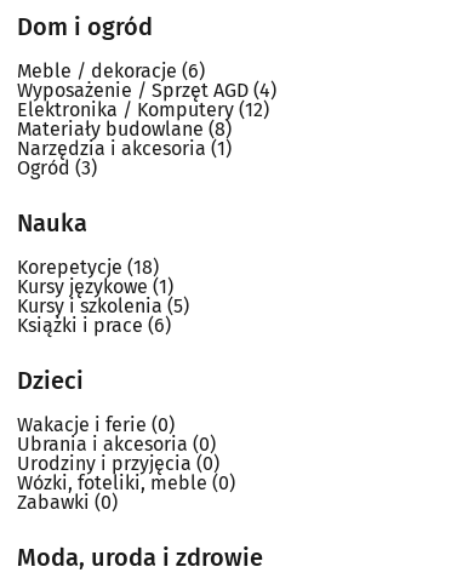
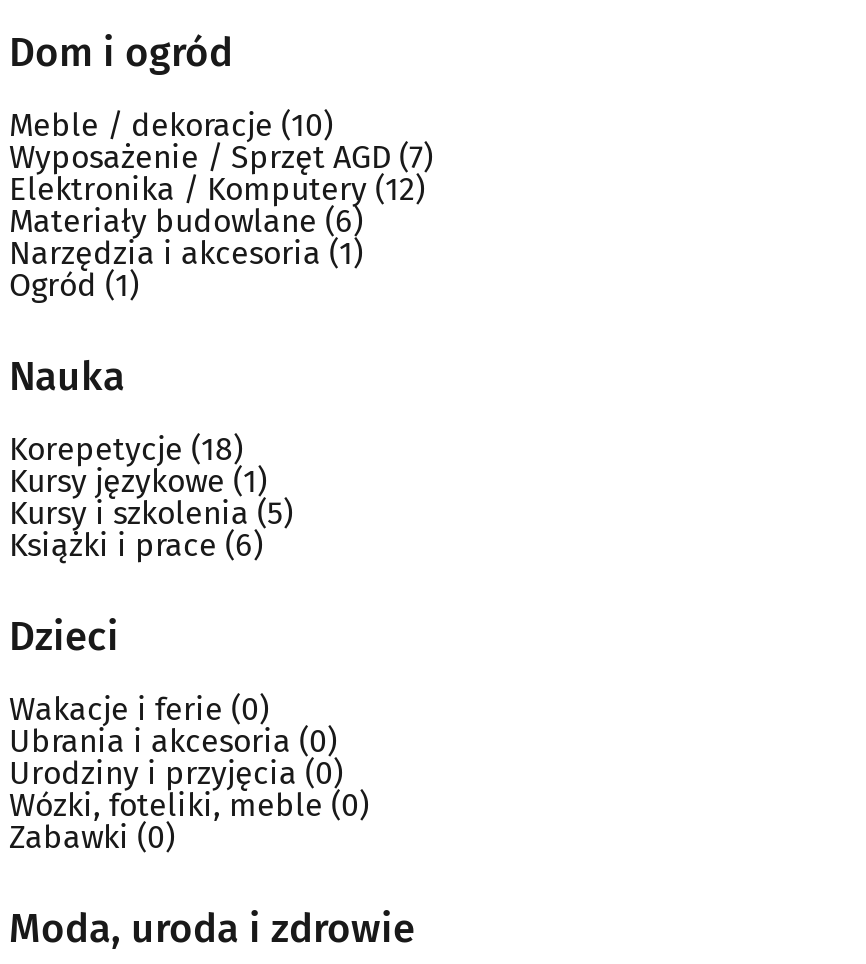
[17,59,205,82] Meble / dekoracje (6) -> [9,105,333,143] Meble / dekoracje (10)
[17,78,276,101] Wyposażenie / Sprzęt AGD (4) -> [9,137,433,175] Wyposażenie / Sprzęt AGD (7)
[17,117,232,140] Materiały budowlane(8) -> [9,201,363,239] Materiały budowlane(6)
[17,156,97,179] Ogród(3) -> [9,265,139,303] Ogród(1)

